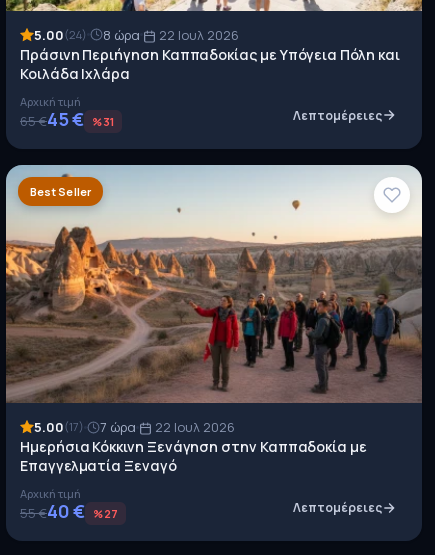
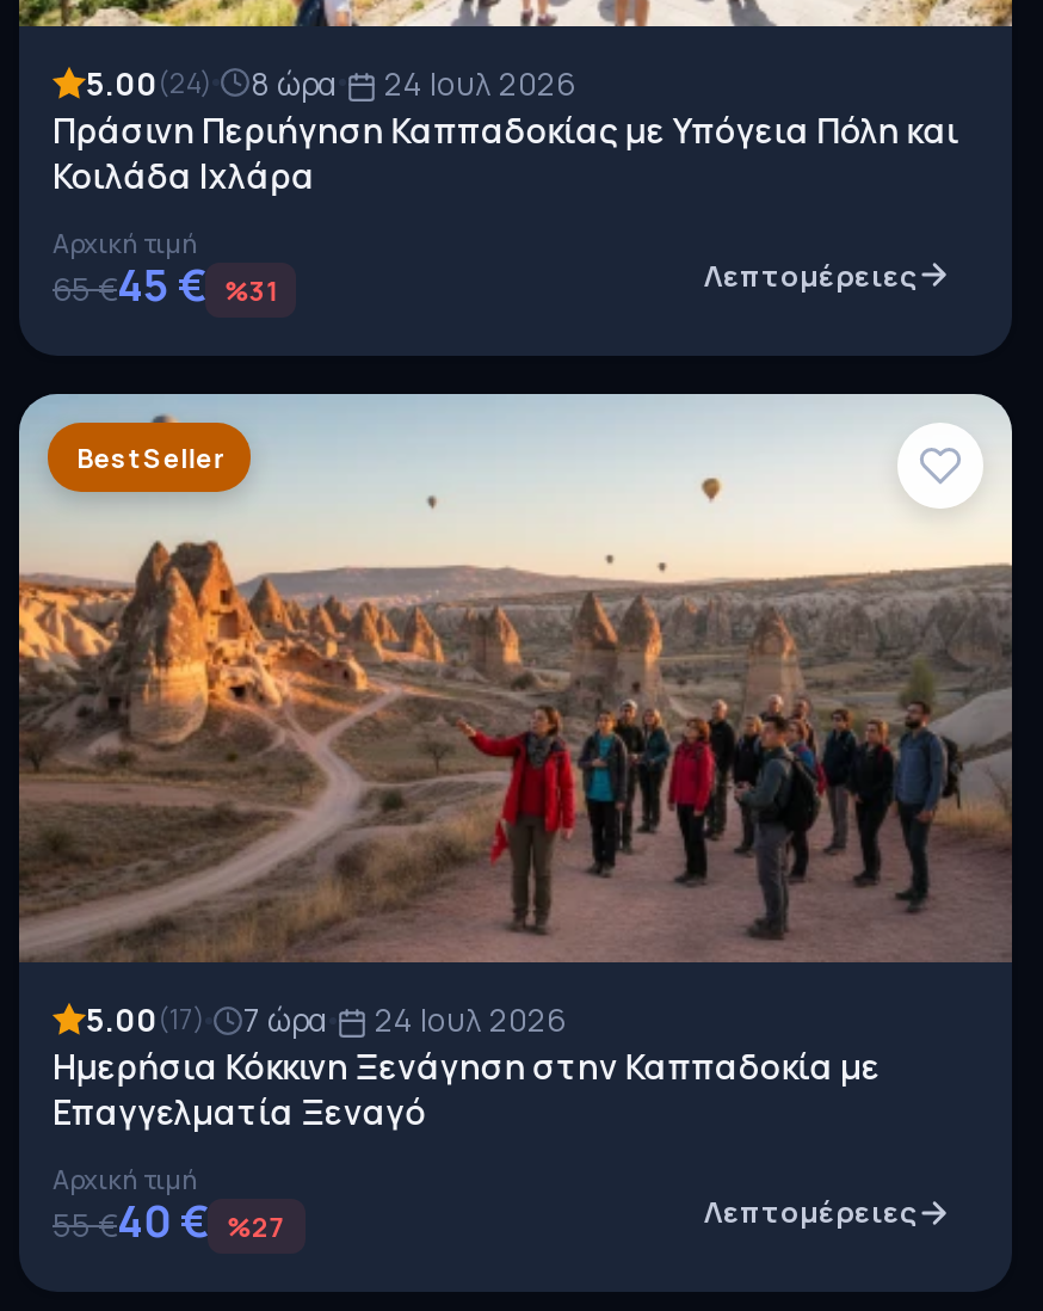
[156,26,239,44] 22 Ιουλ 2026 -> [377,62,575,105] 24 Ιουλ 2026
[152,418,235,436] 22 Ιουλ 2026 -> [368,998,566,1041] 24 Ιουλ 2026

